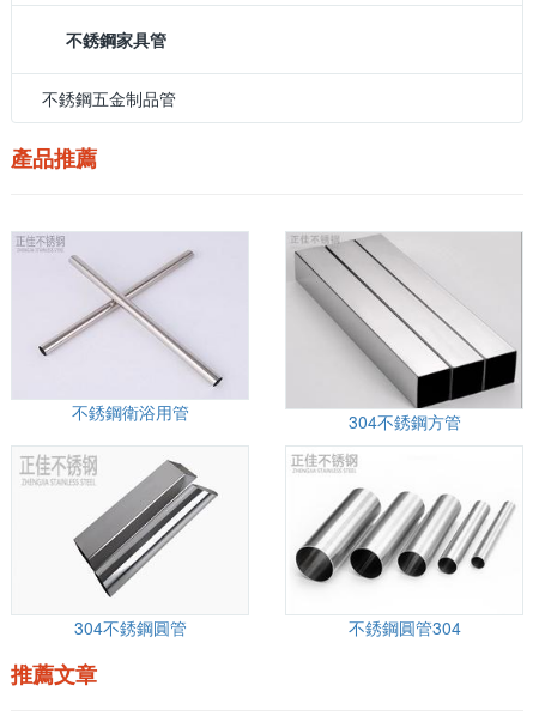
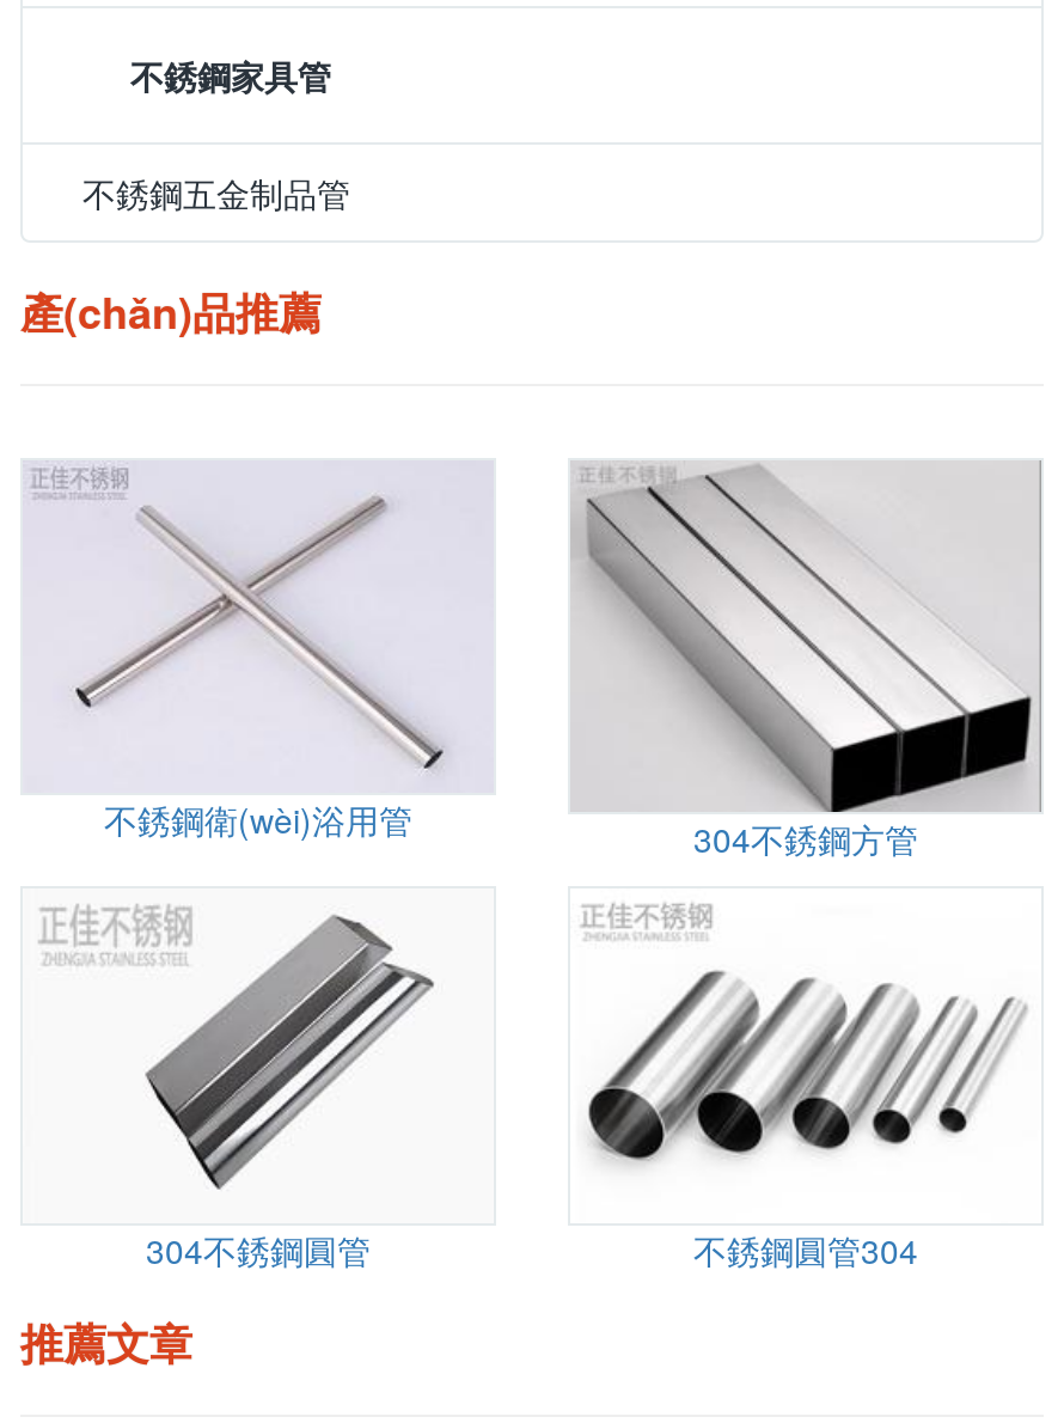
[11,142,97,173] 產品推薦 -> [20,281,322,343] 產(chǎn)品推薦
[71,400,189,424] 不銹鋼衛浴用管 -> [104,796,412,844] 不銹鋼衛(wèi)浴用管

